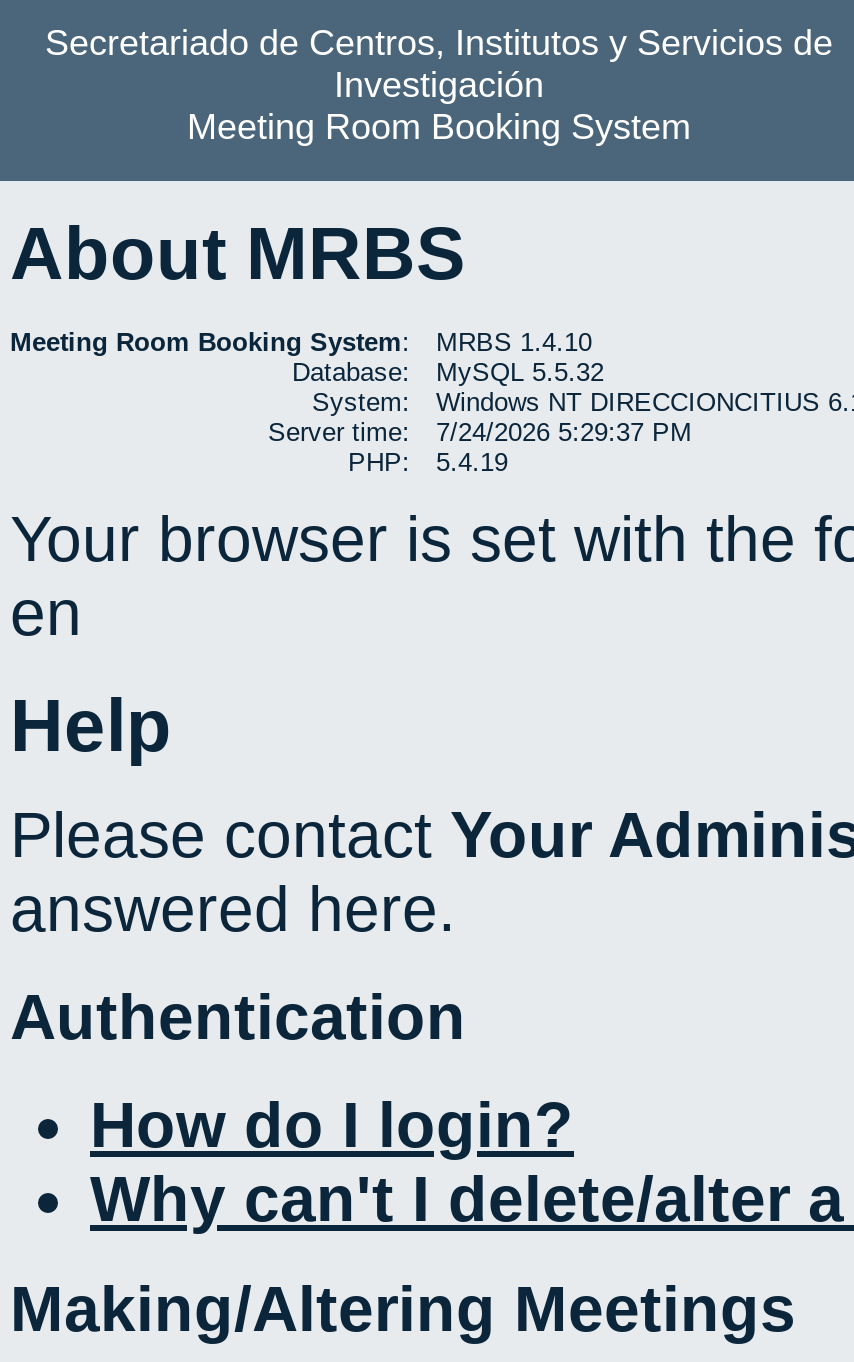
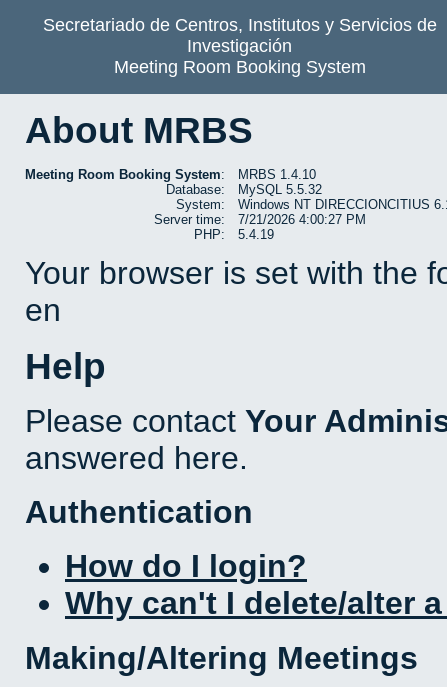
[268,418,692,448] Server time: 7/24/2026 5:29:37 PM -> [154,212,366,227] Server time: 7/21/2026 4:00:27 PM

